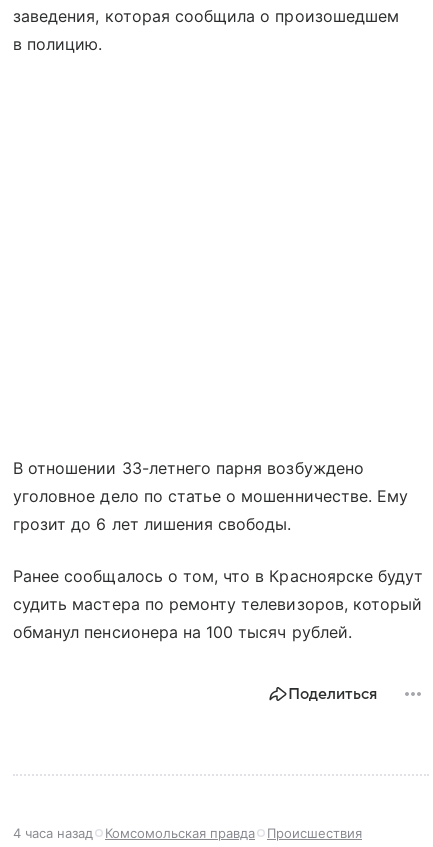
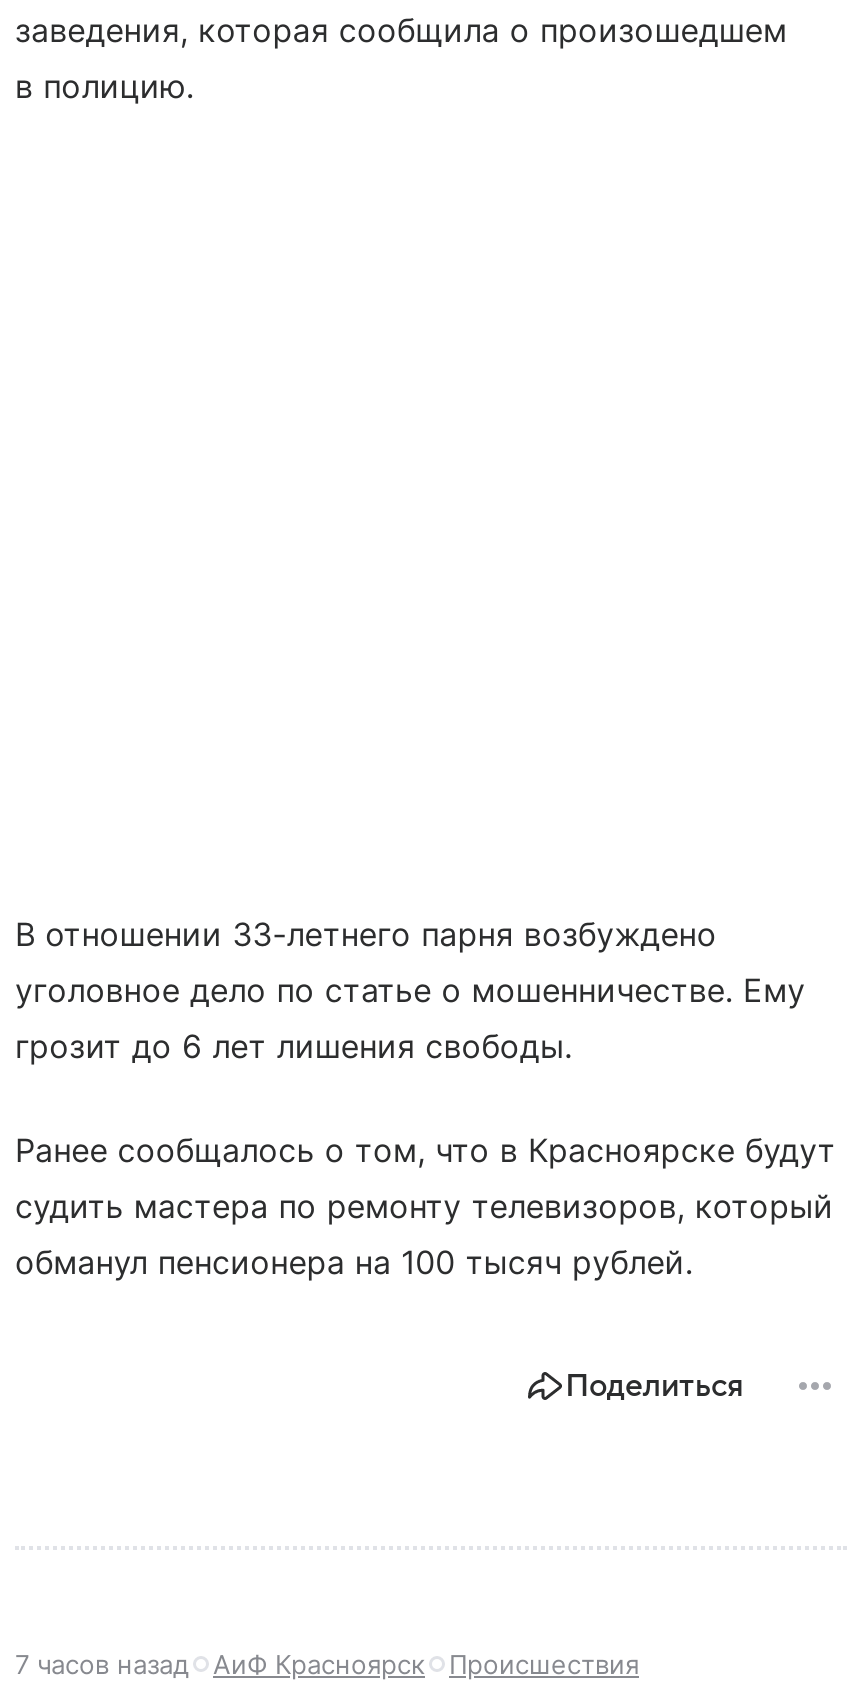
[13,825,255,841] 4 часа назад | Комсомольская правда -> [15,1647,425,1679] 7 часов назад | АиФ Красноярск

